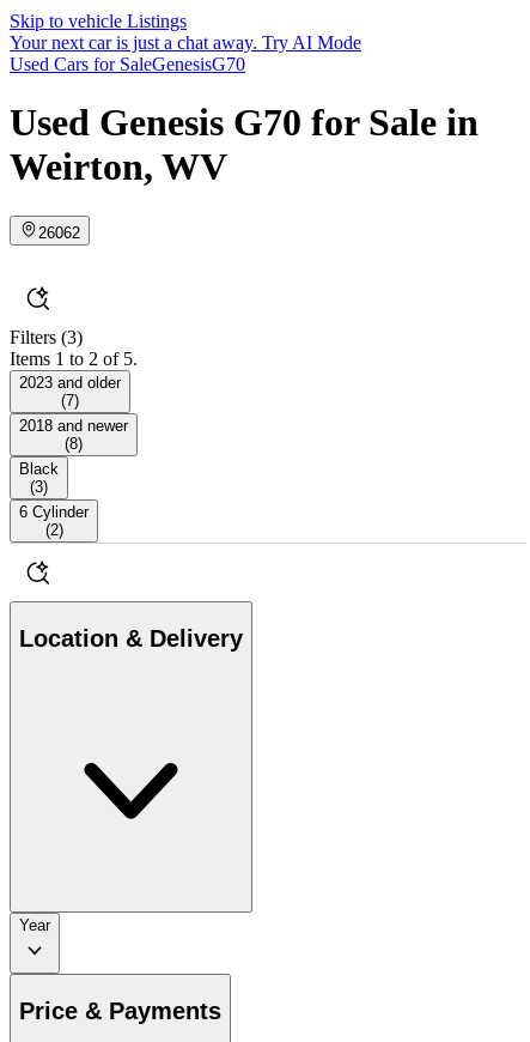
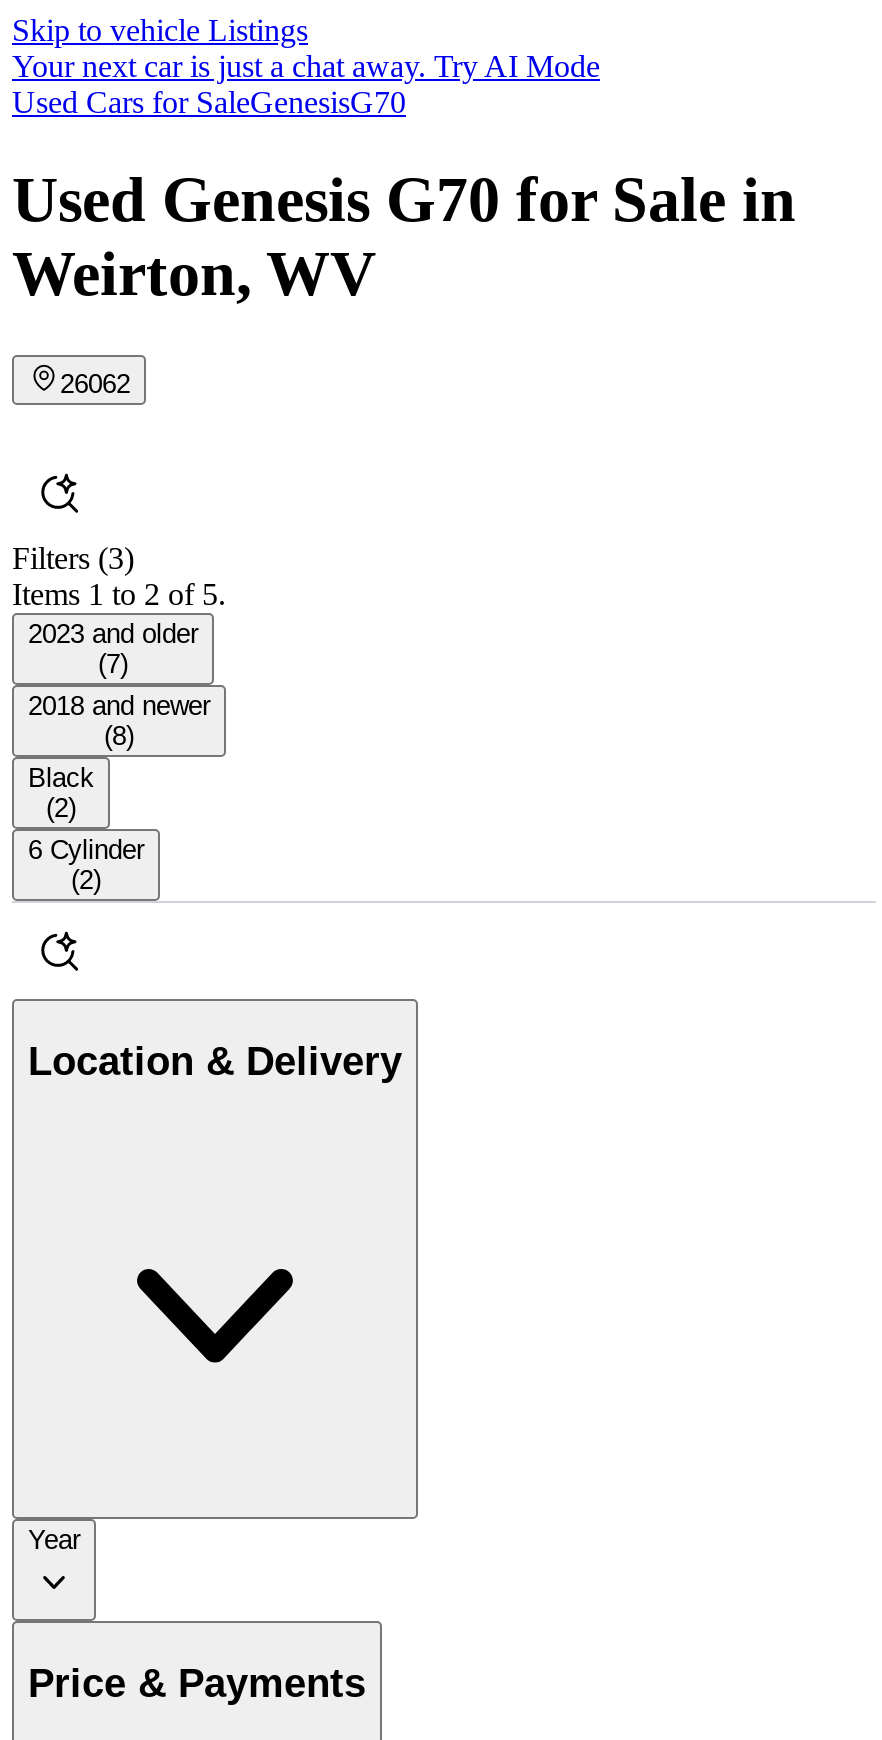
[30,478,48,496] (3) -> [46,793,76,823] (2)

